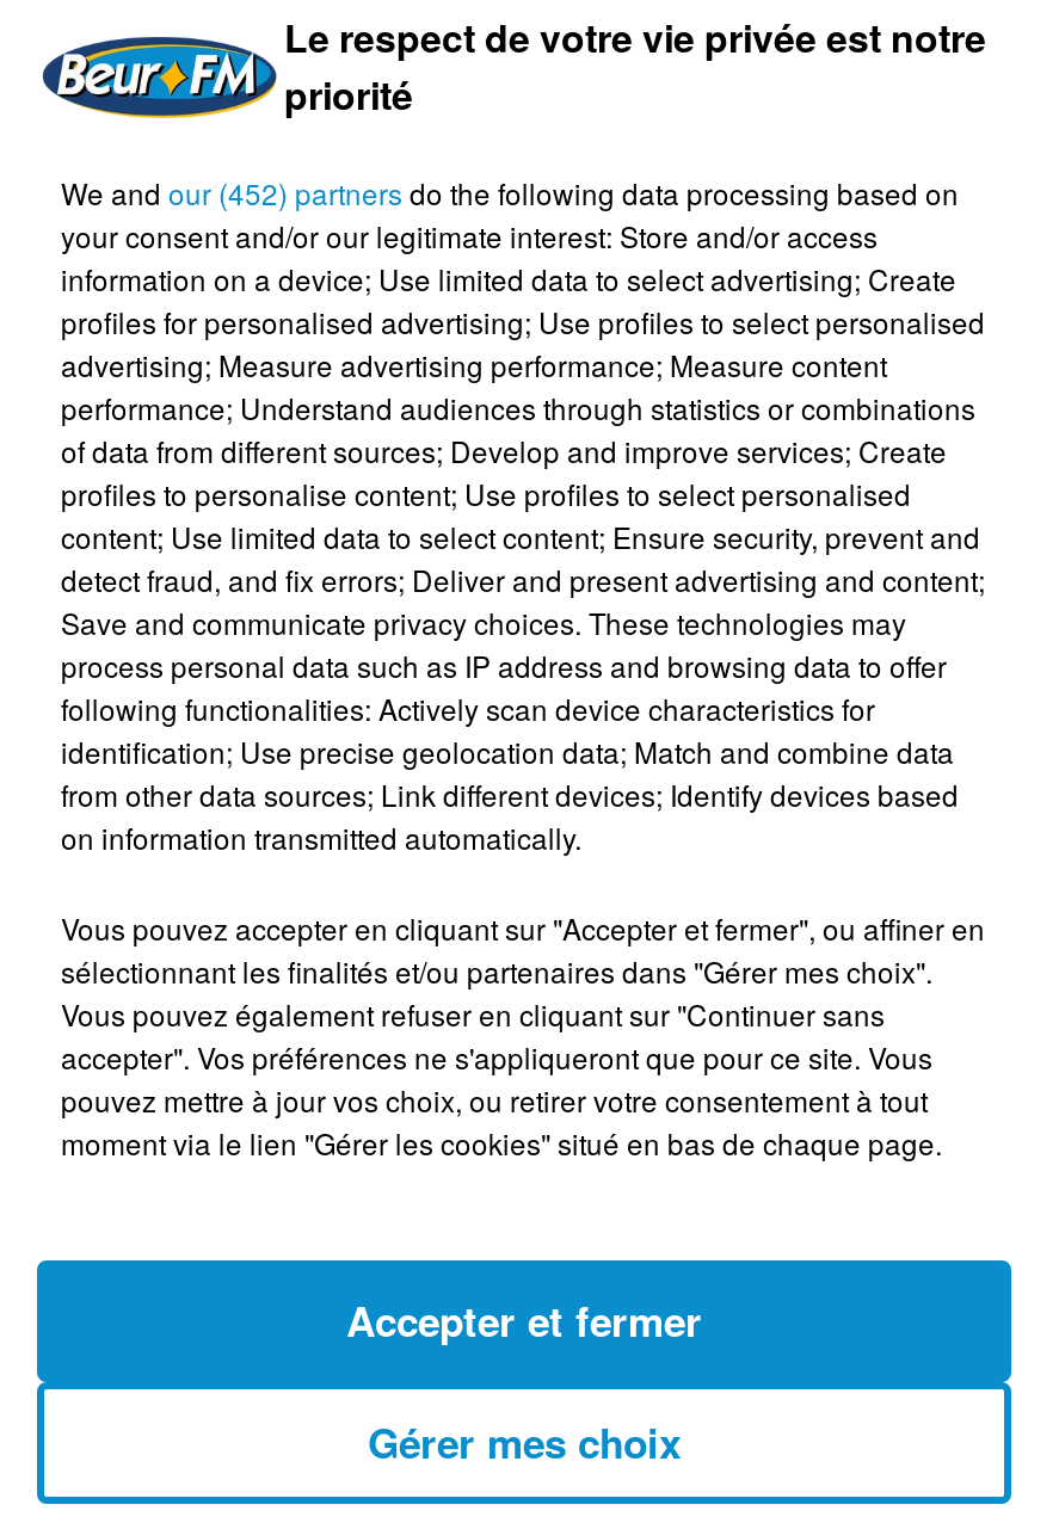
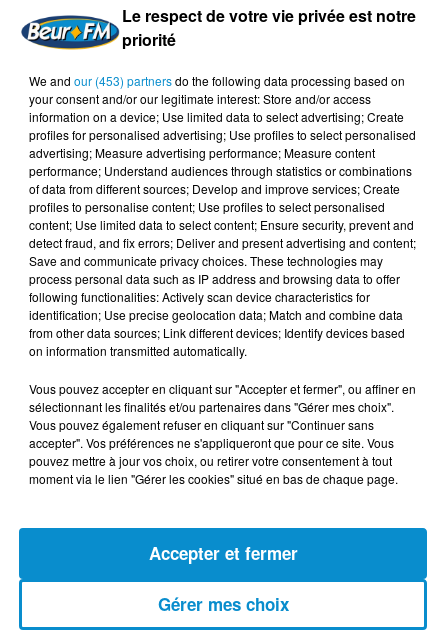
[61,171,959,211] We and our (452) partners do the following data processing based on -> [29,71,405,88] We and our (453) partners do the following data processing based on

